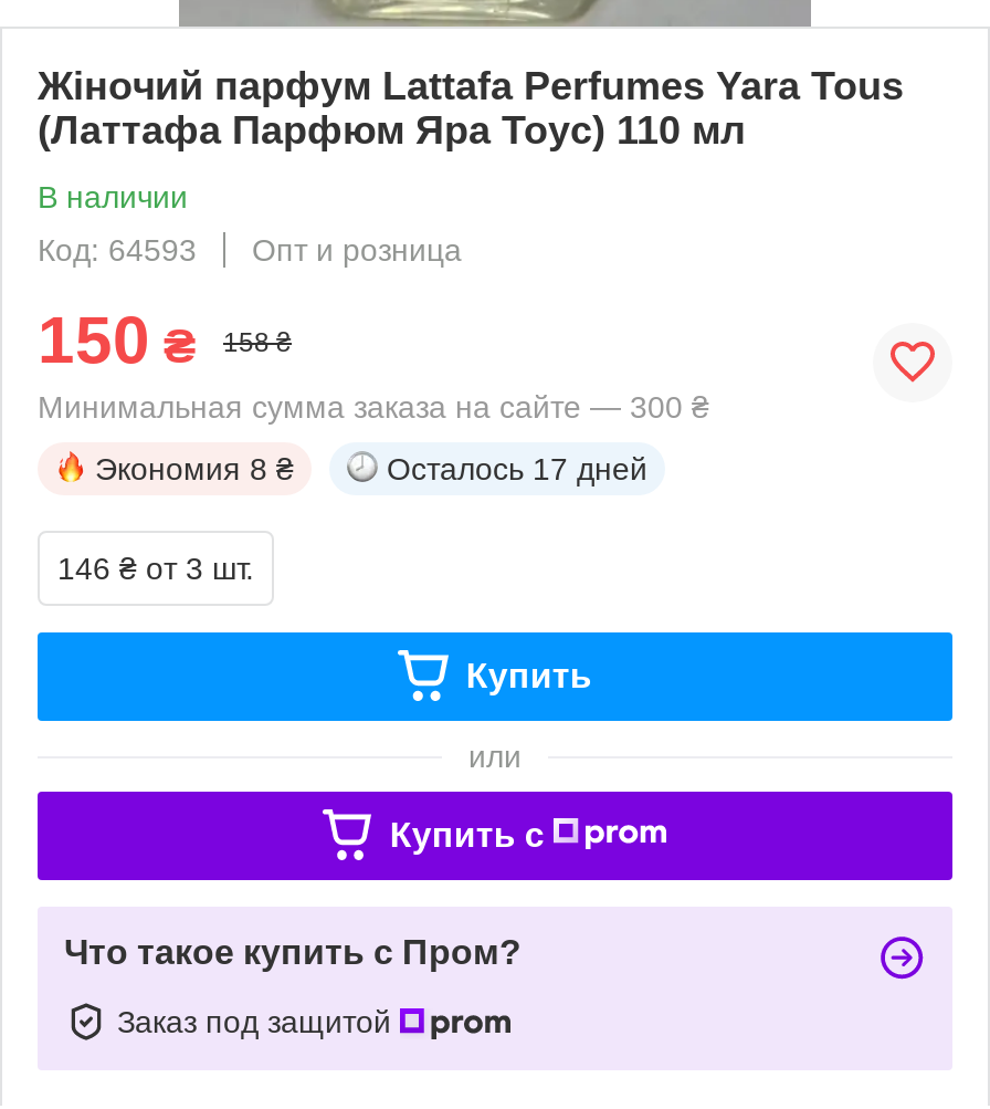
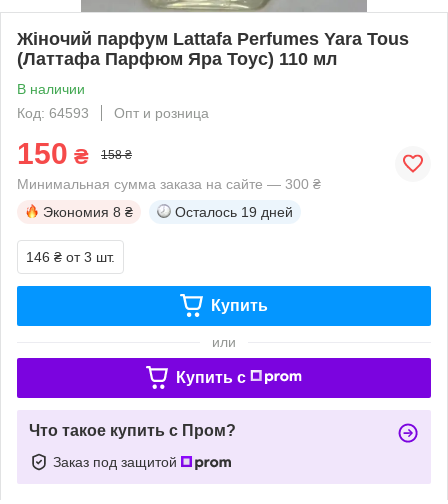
[387,451,647,486] Осталось 17 дней -> [175,204,293,220] Осталось 19 дней

